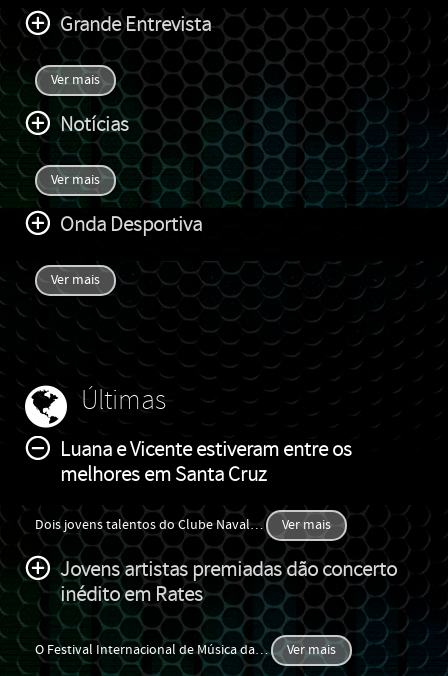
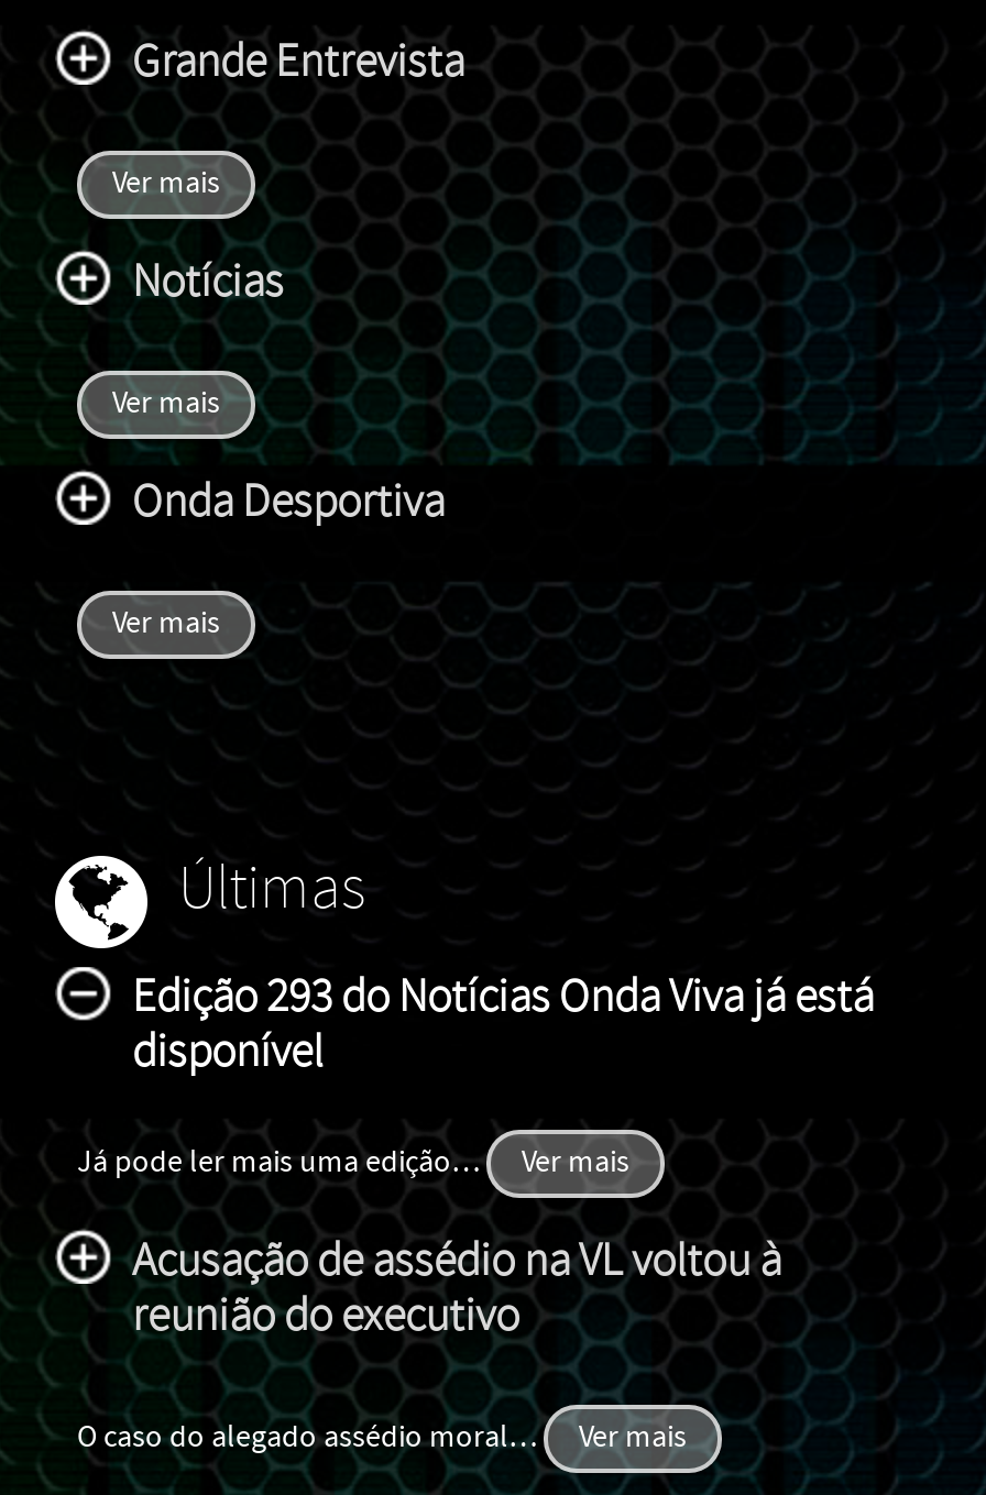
[60,438,352,487] Luana e Vicente estiveram entre os | melhores em Santa Cruz -> [132,971,874,1079] Edição 293 do Notícias Onda Viva já está | disponível
[35,517,263,533] Dois jovens talentos do Clube Naval … -> [77,1145,480,1180] Já pode ler mais uma edição …
[60,558,397,607] Jovens artistas premiadas dão concerto | inédito em Rates -> [132,1235,781,1343] Acusação de assédio na VL voltou à | reunião do executivo
[35,642,268,658] O Festival Internacional de Música da … -> [77,1420,537,1455] O caso do alegado assédio moral …

